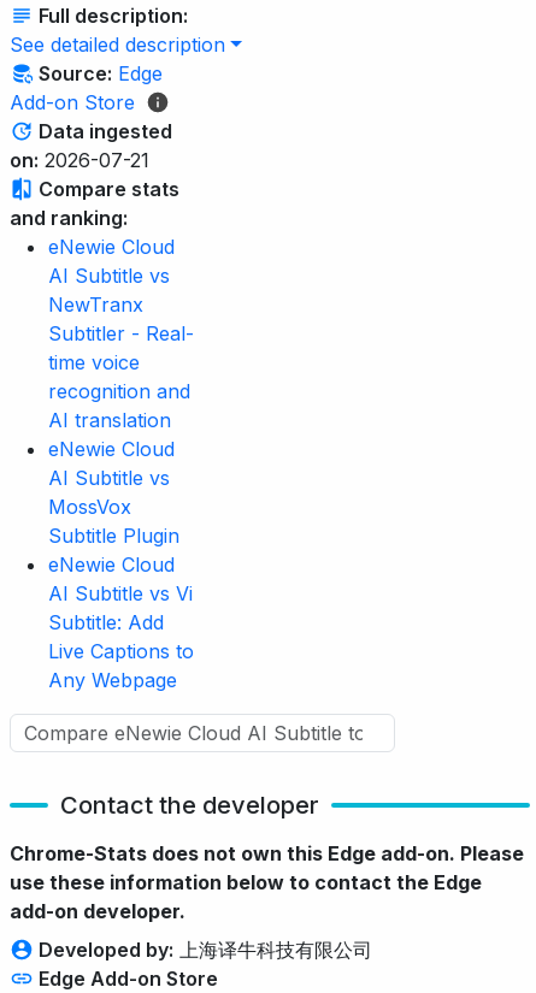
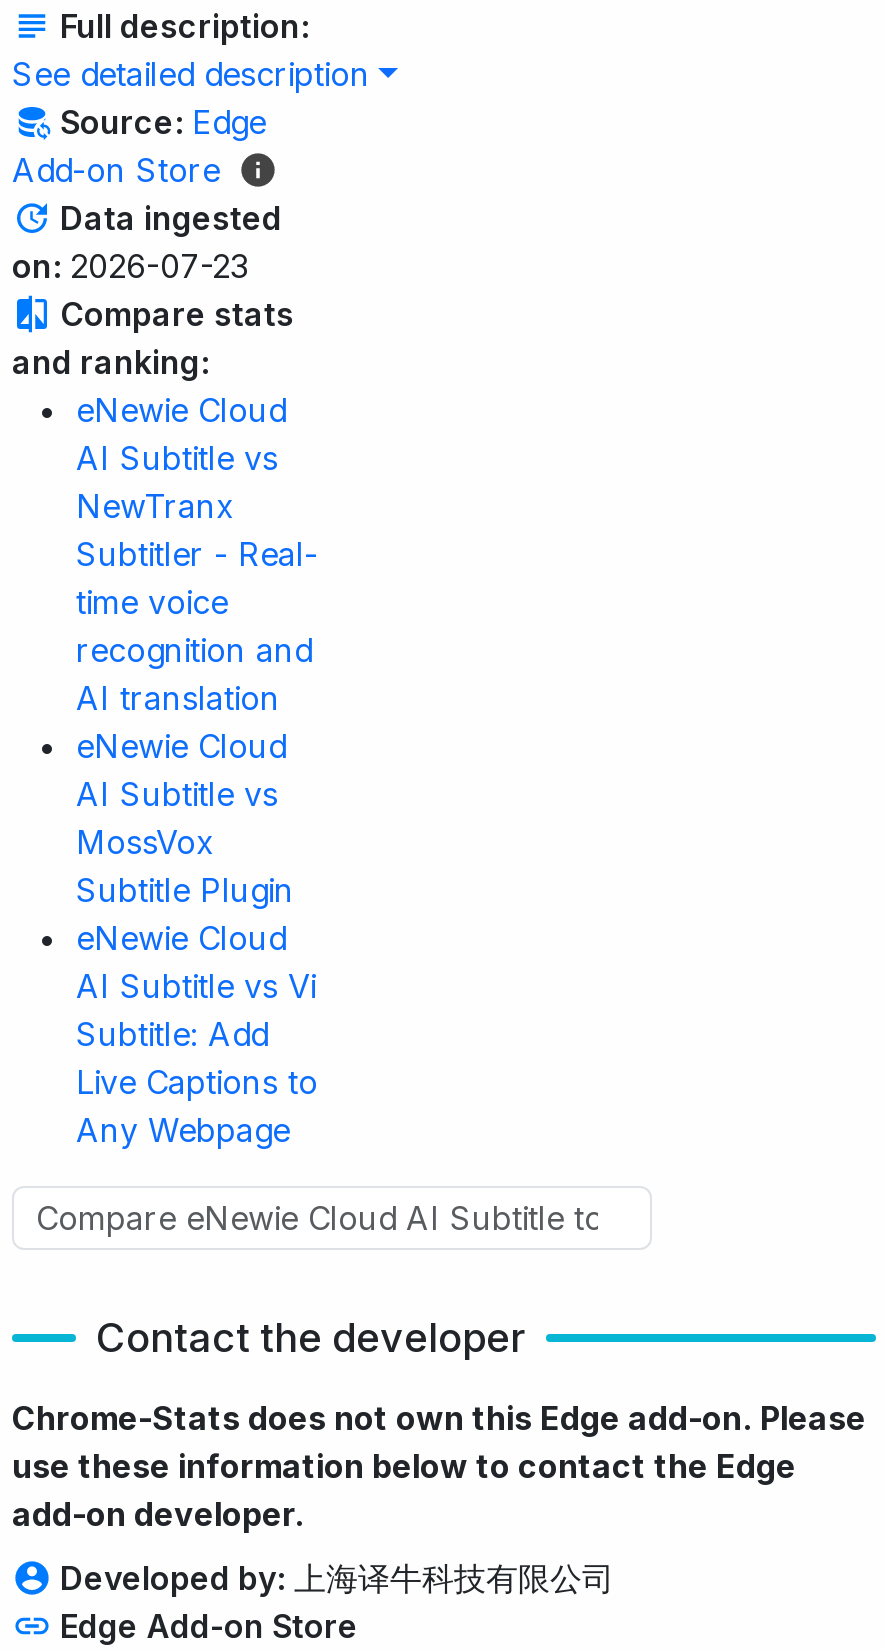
[10,148,149,172] on: 2026-07-21 -> [12,245,248,285] on: 2026-07-23

